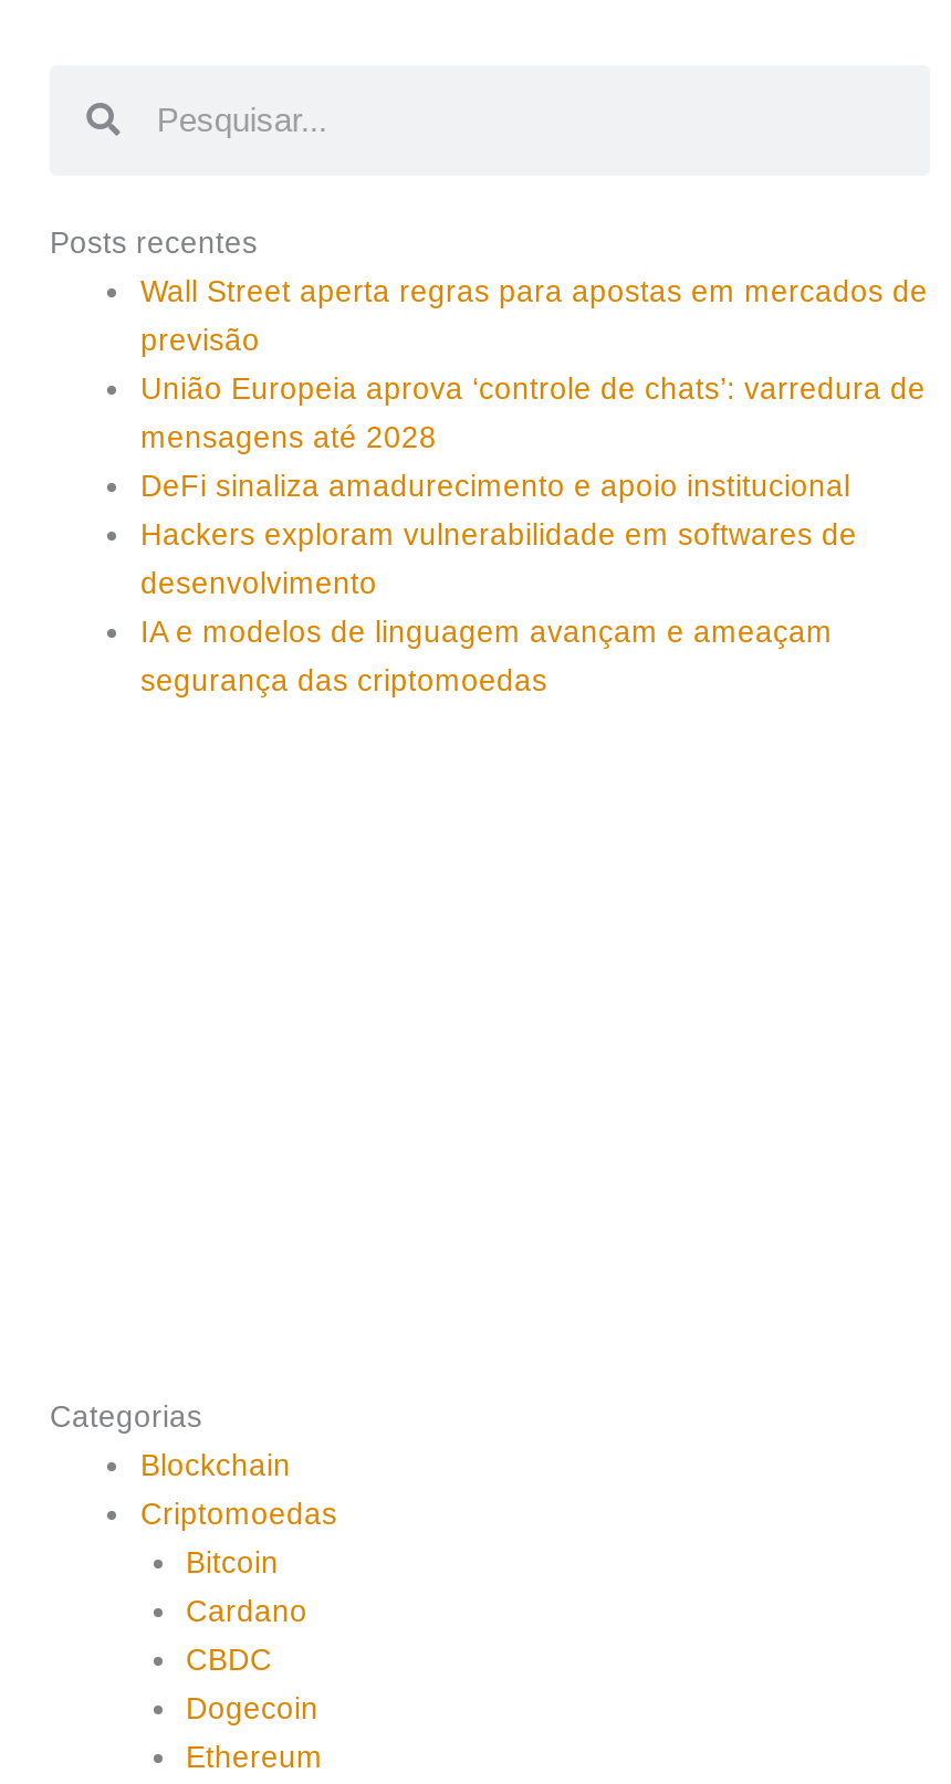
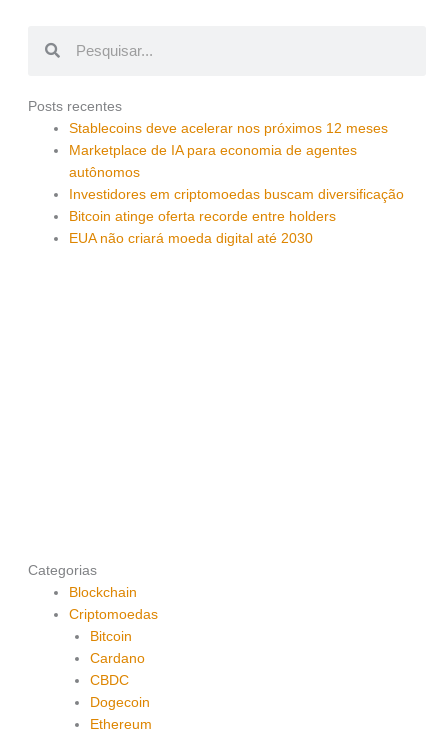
[140,275,928,697] Wall Street aperta regras para apostas em mercados de | previsão | União Europeia aprova ‘controle de chats’: varredura de | mensagens até 2028 | DeFi sinaliza amadurecimento e apoio institucional | Hackers exploram vulnerabilidade em softwares de | desenvolvimento | IA e modelos de linguagem avançam e ameaçam | segurança das criptomoedas -> [69,121,404,246] Stablecoins deve acelerar nos próximos 12 meses | Marketplace de IA para economia de agentes | autônomos | Investidores em criptomoedas buscam diversificação | Bitcoin atinge oferta recorde entre holders | EUA não criará moeda digital até 2030

